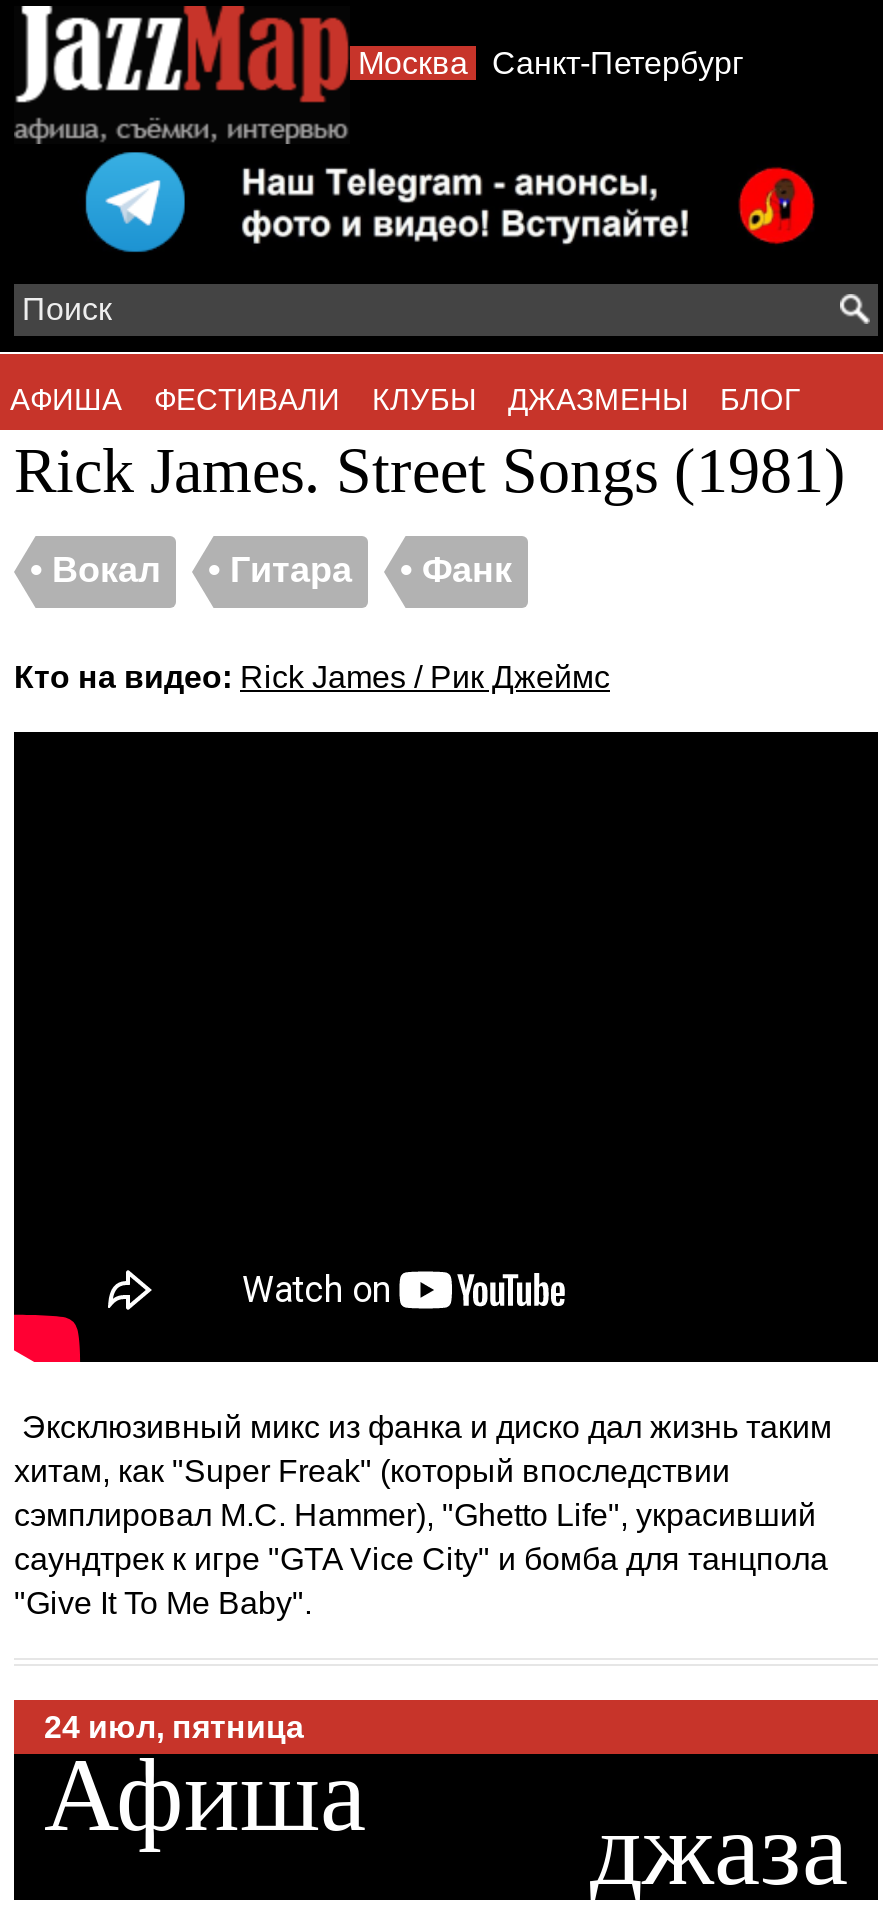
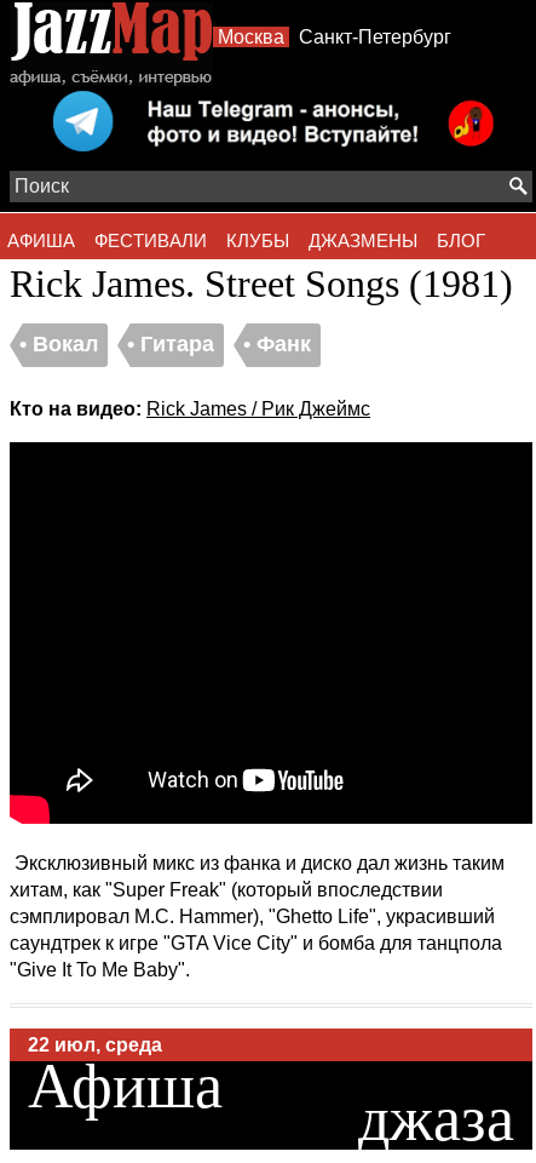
[44,1710,304,1744] 24 июл, пятница -> [28,1034,162,1055] 22 июл, среда

